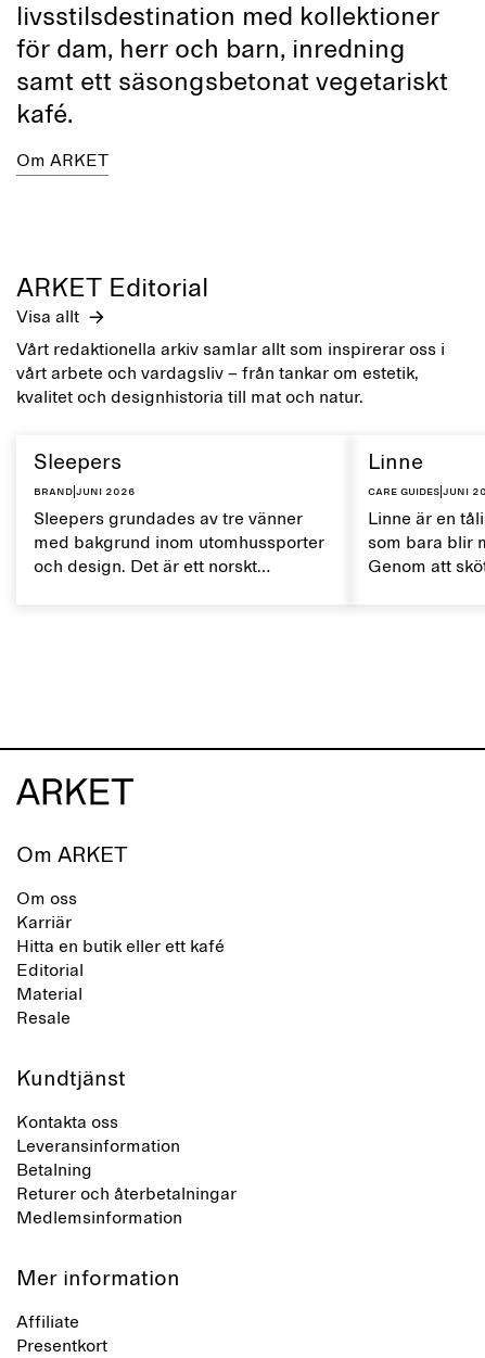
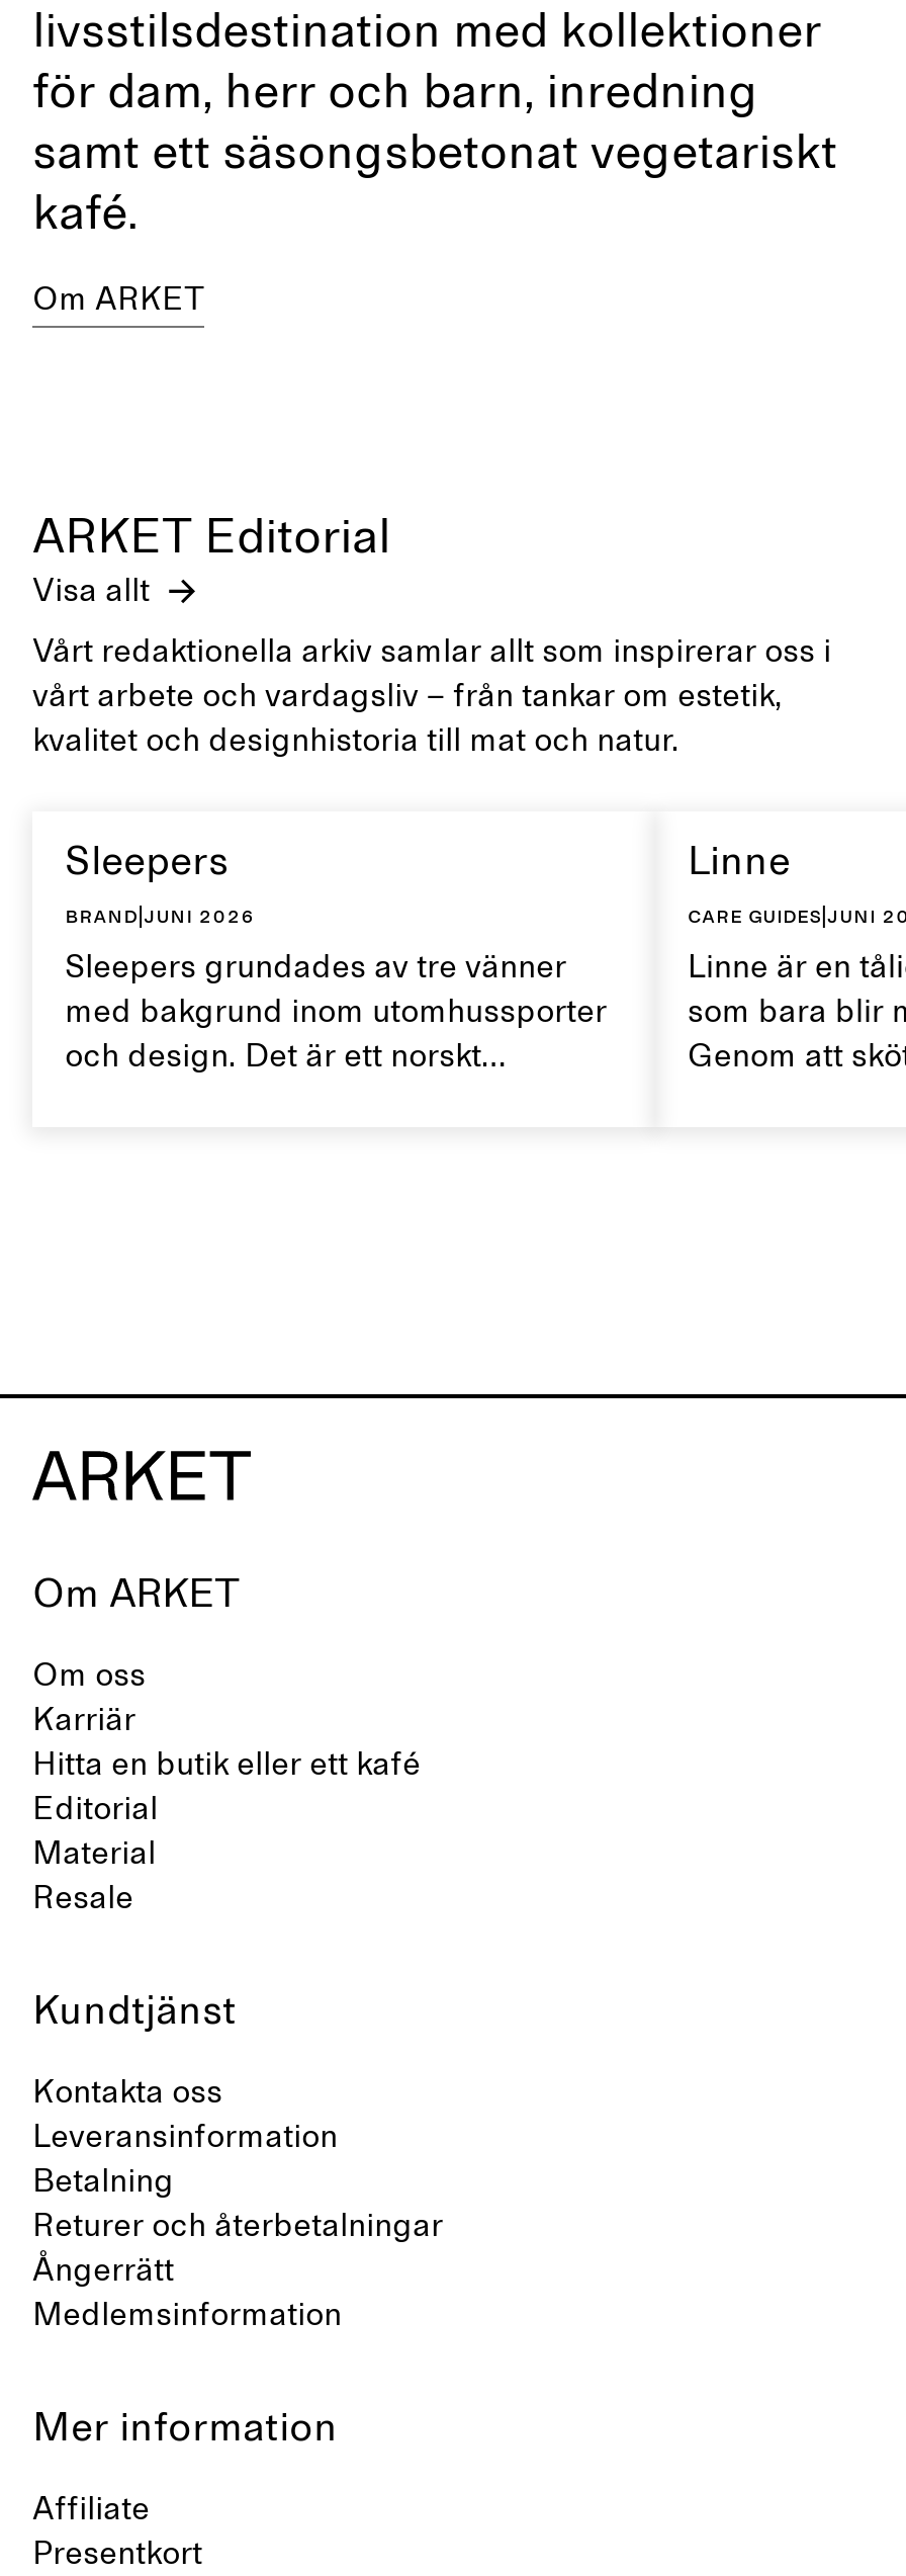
none -> [32,2254,174,2287] Ångerrätt

